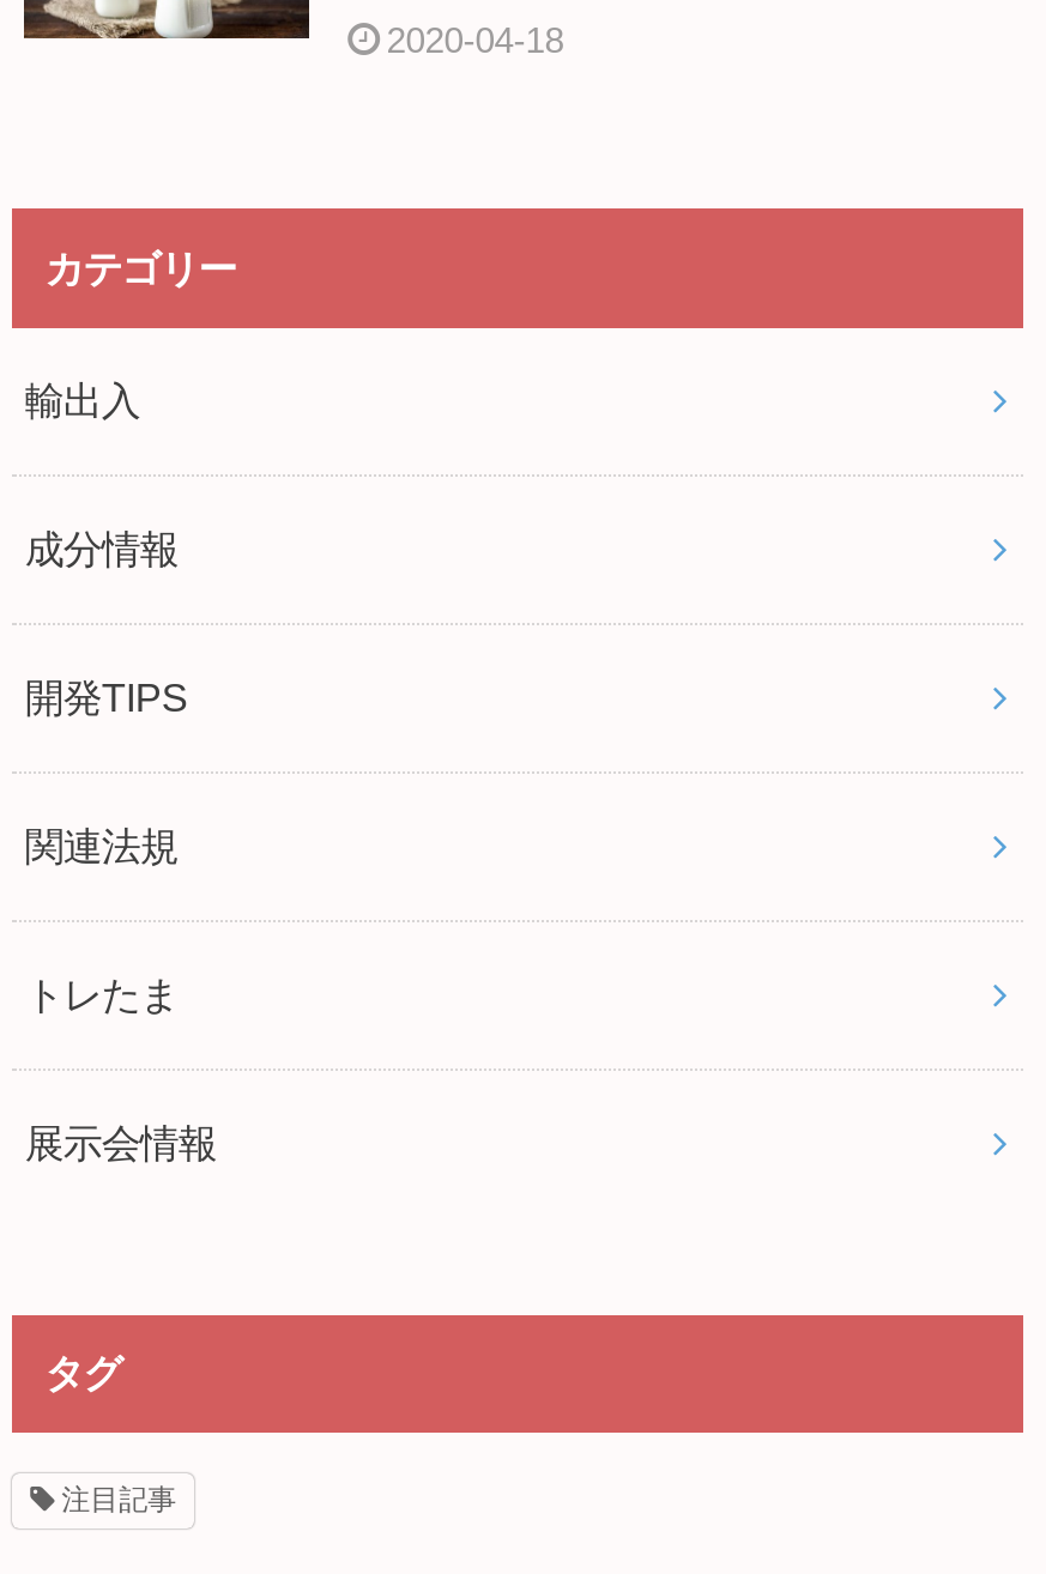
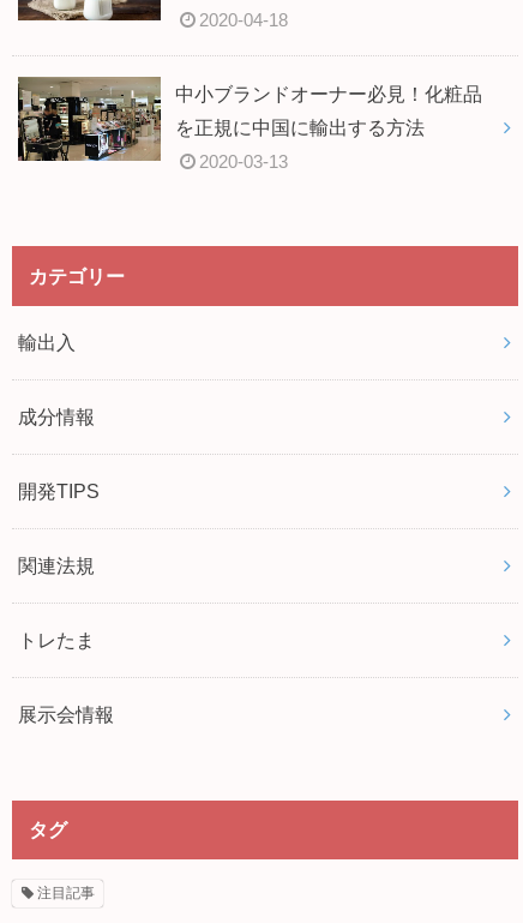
none -> [18,76,482,171] [image] | 中小ブランドオーナー必見！化粧品 | を正規に中国に輸出する方法 | 2020-03-13

